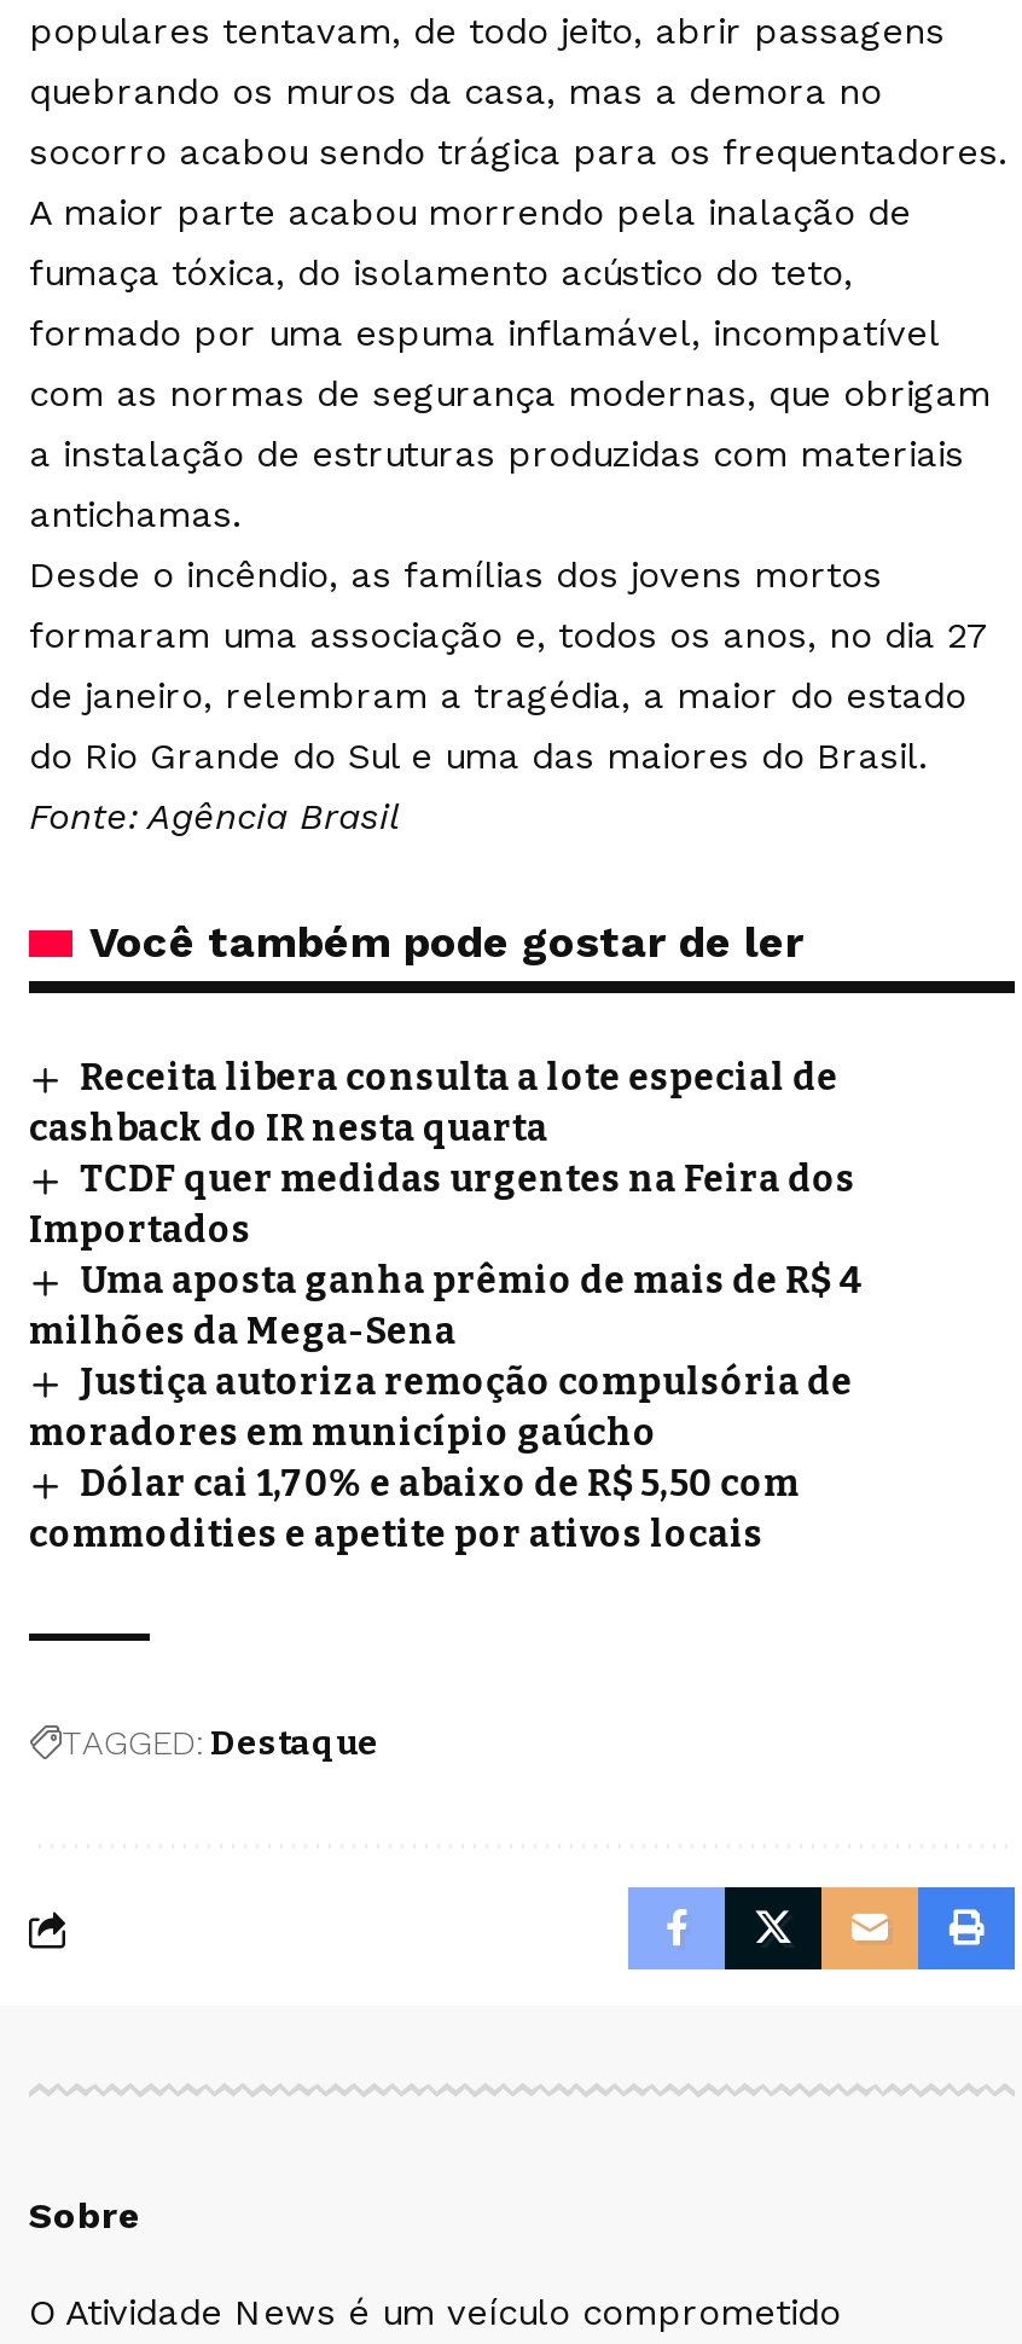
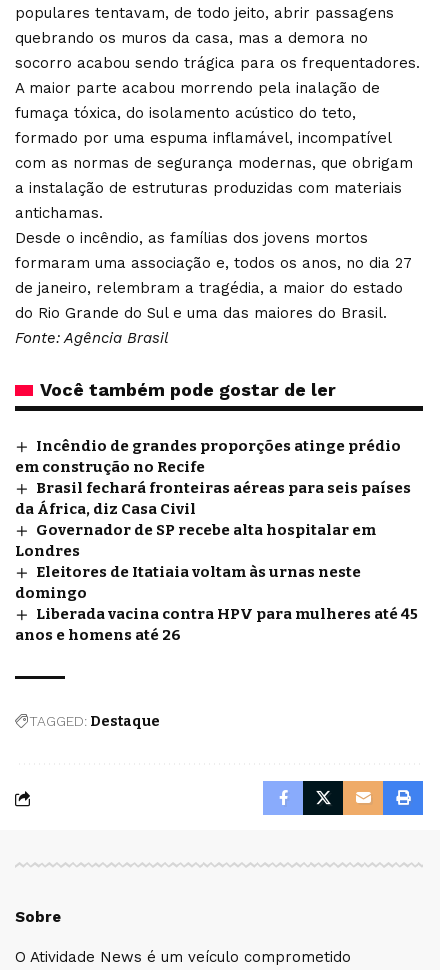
[29,1056,860,1556] Receita libera consulta a lote especial de | cashback do IR nesta quarta | TCDF quer medidas urgentes na Feira dos | Importados | Uma aposta ganha prêmio de mais de R$ 4 | milhões da Mega-Sena | Justiça autoriza remoção compulsória de | moradores em município gaúcho | Dólar cai 1,70% e abaixo de R$ 5,50 com | commodities e apetite por ativos locais -> [15,437,418,644] Incêndio de grandes proporções atinge prédio | em construção no Recife | Brasil fechará fronteiras aéreas para seis países | da África, diz Casa Civil | Governador de SP recebe alta hospitalar em | Londres | Eleitores de Itatiaia voltam às urnas neste | domingo | Liberada vacina contra HPV para mulheres até 45 | anos e homens até 26

